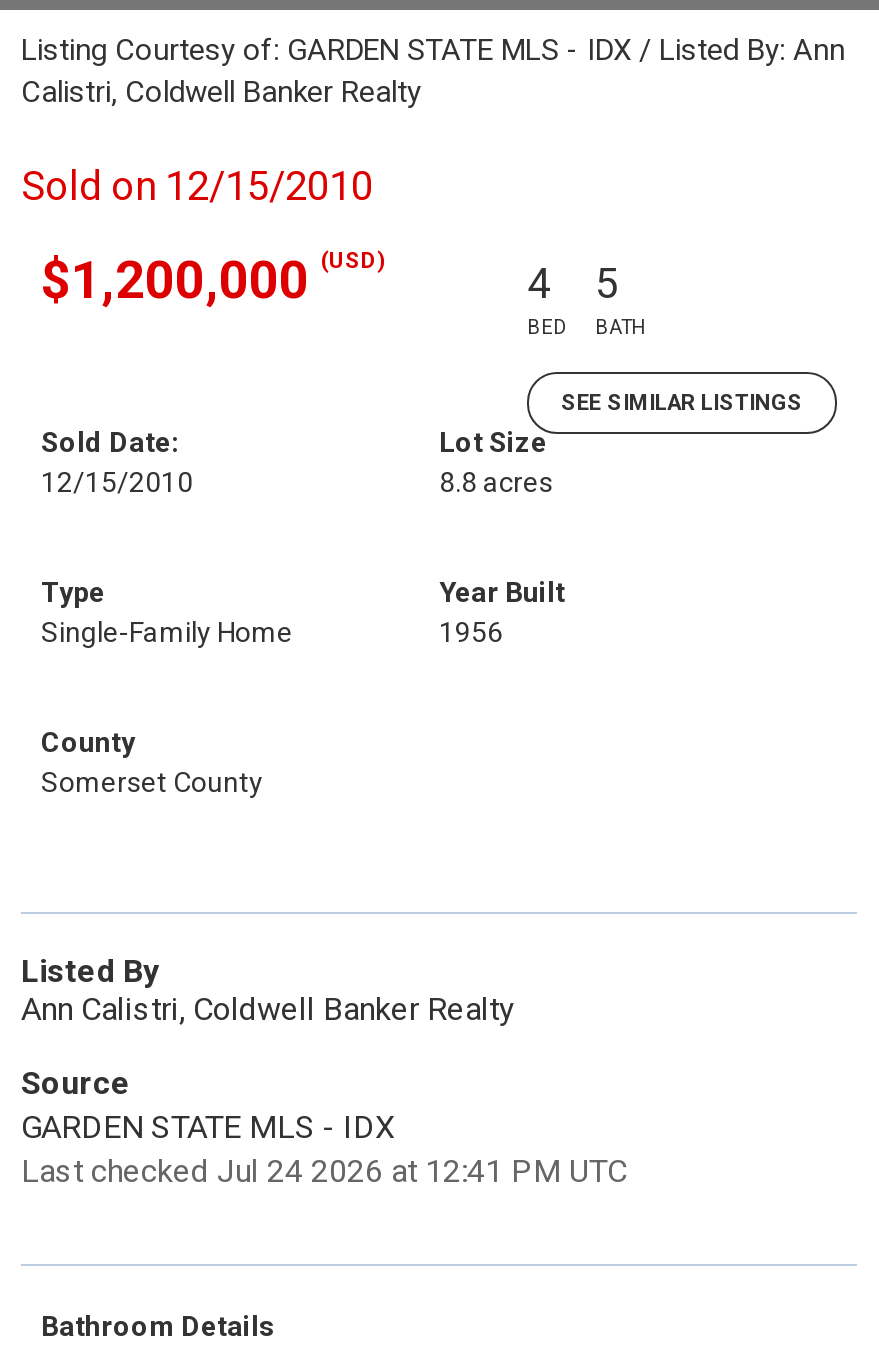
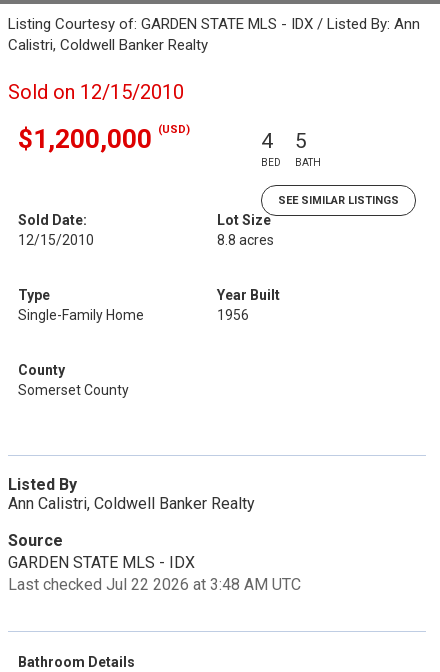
[21,1152,627,1190] Last checked Jul 24 2026 at 12:41 PM UTC -> [8,575,301,594] Last checked Jul 22 2026 at 3:48 AM UTC

